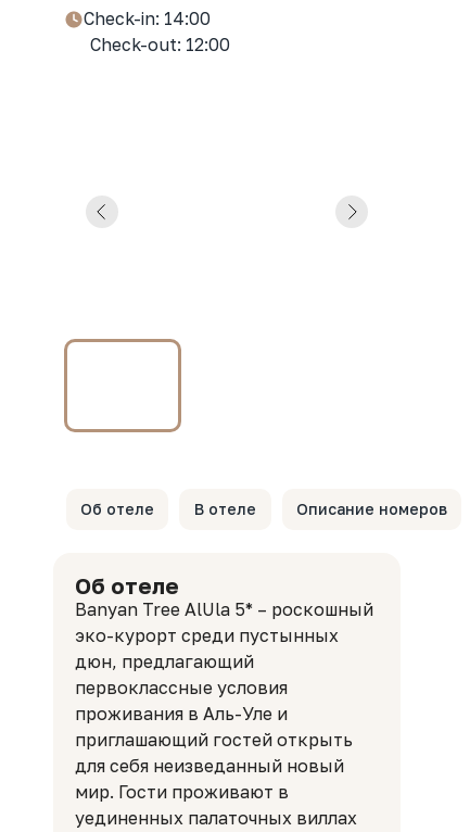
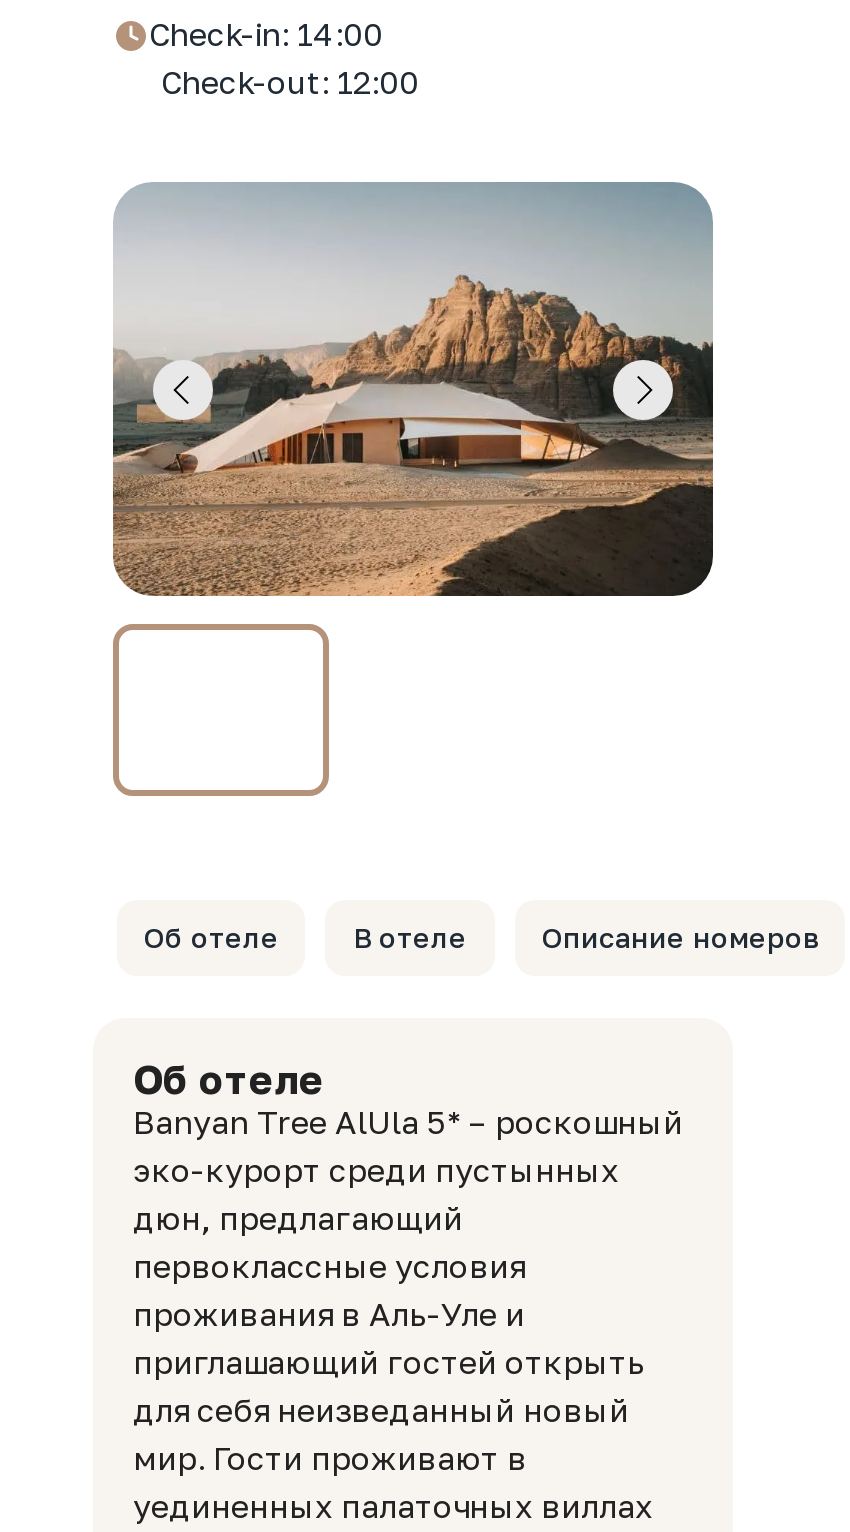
none -> [111,180,715,598] [image]

